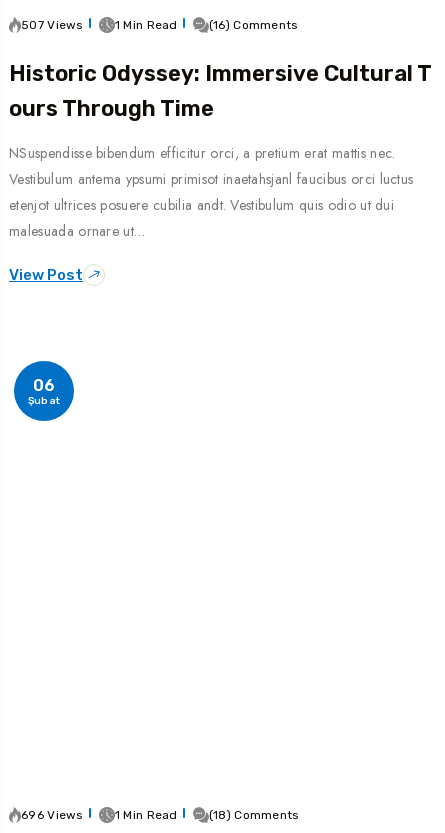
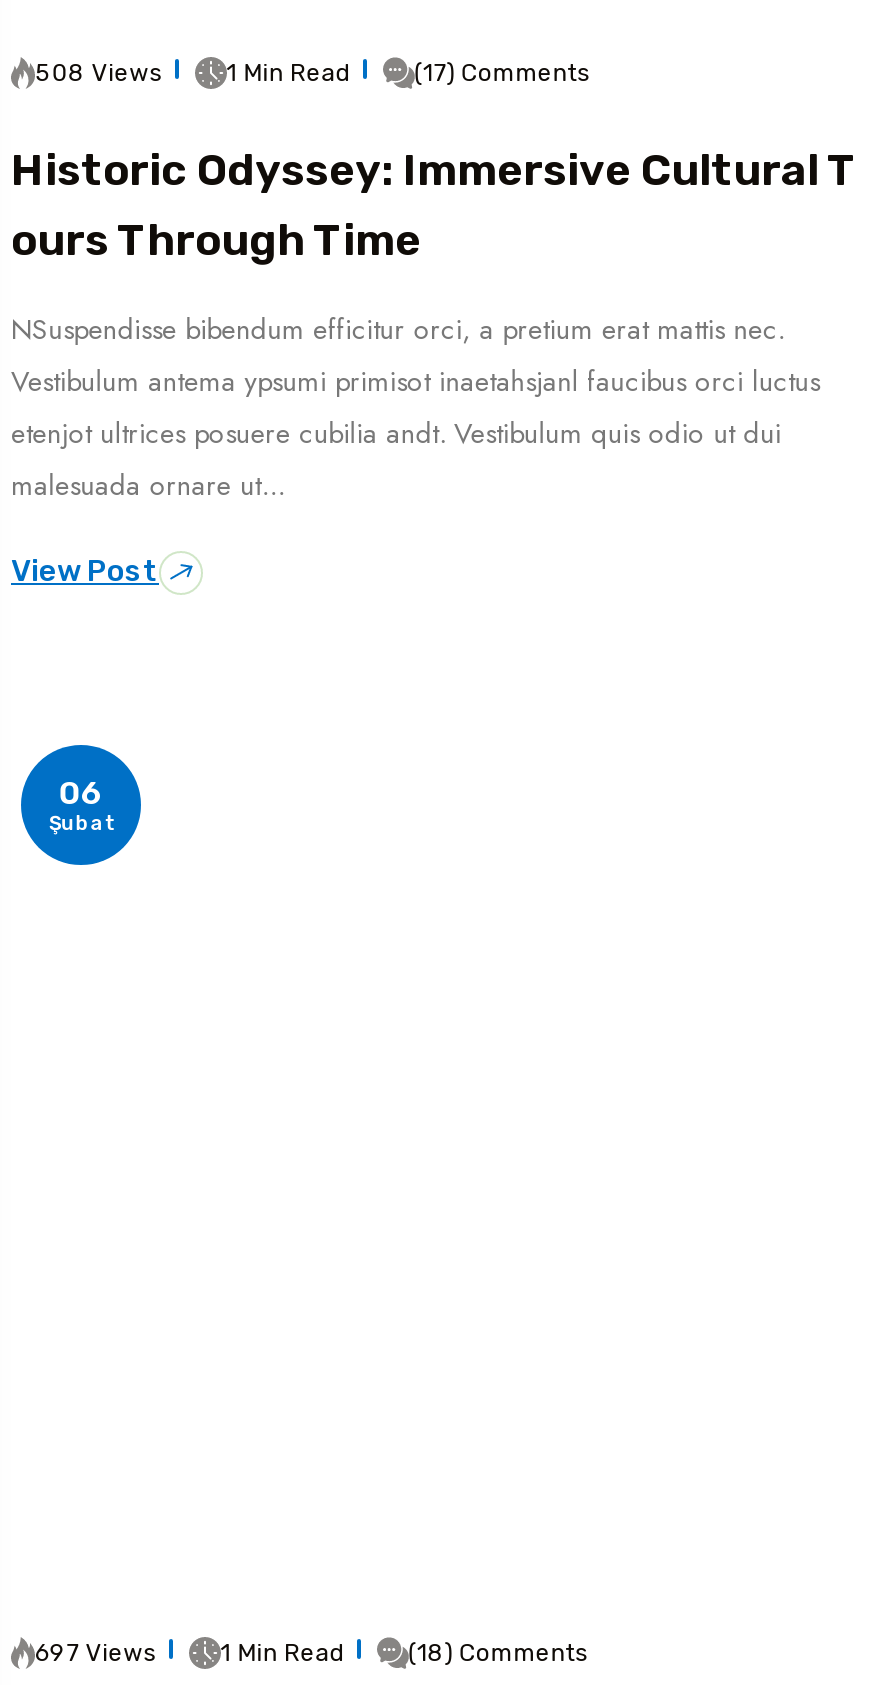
[21,18,84,32] 507 Views -> [35,59,164,87] 508 Views
[209,18,299,32] (16) Comments -> [414,59,592,87] (17) Comments
[21,808,84,822] 696 Views -> [35,1639,158,1667] 697 Views

